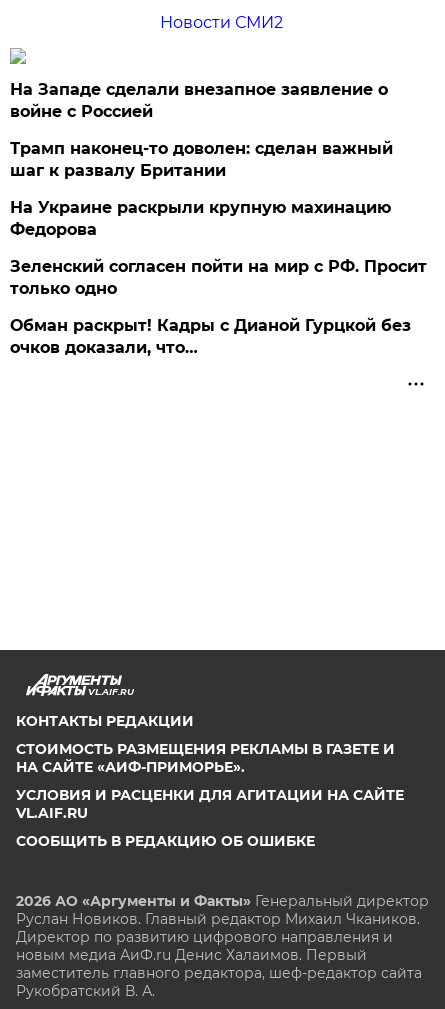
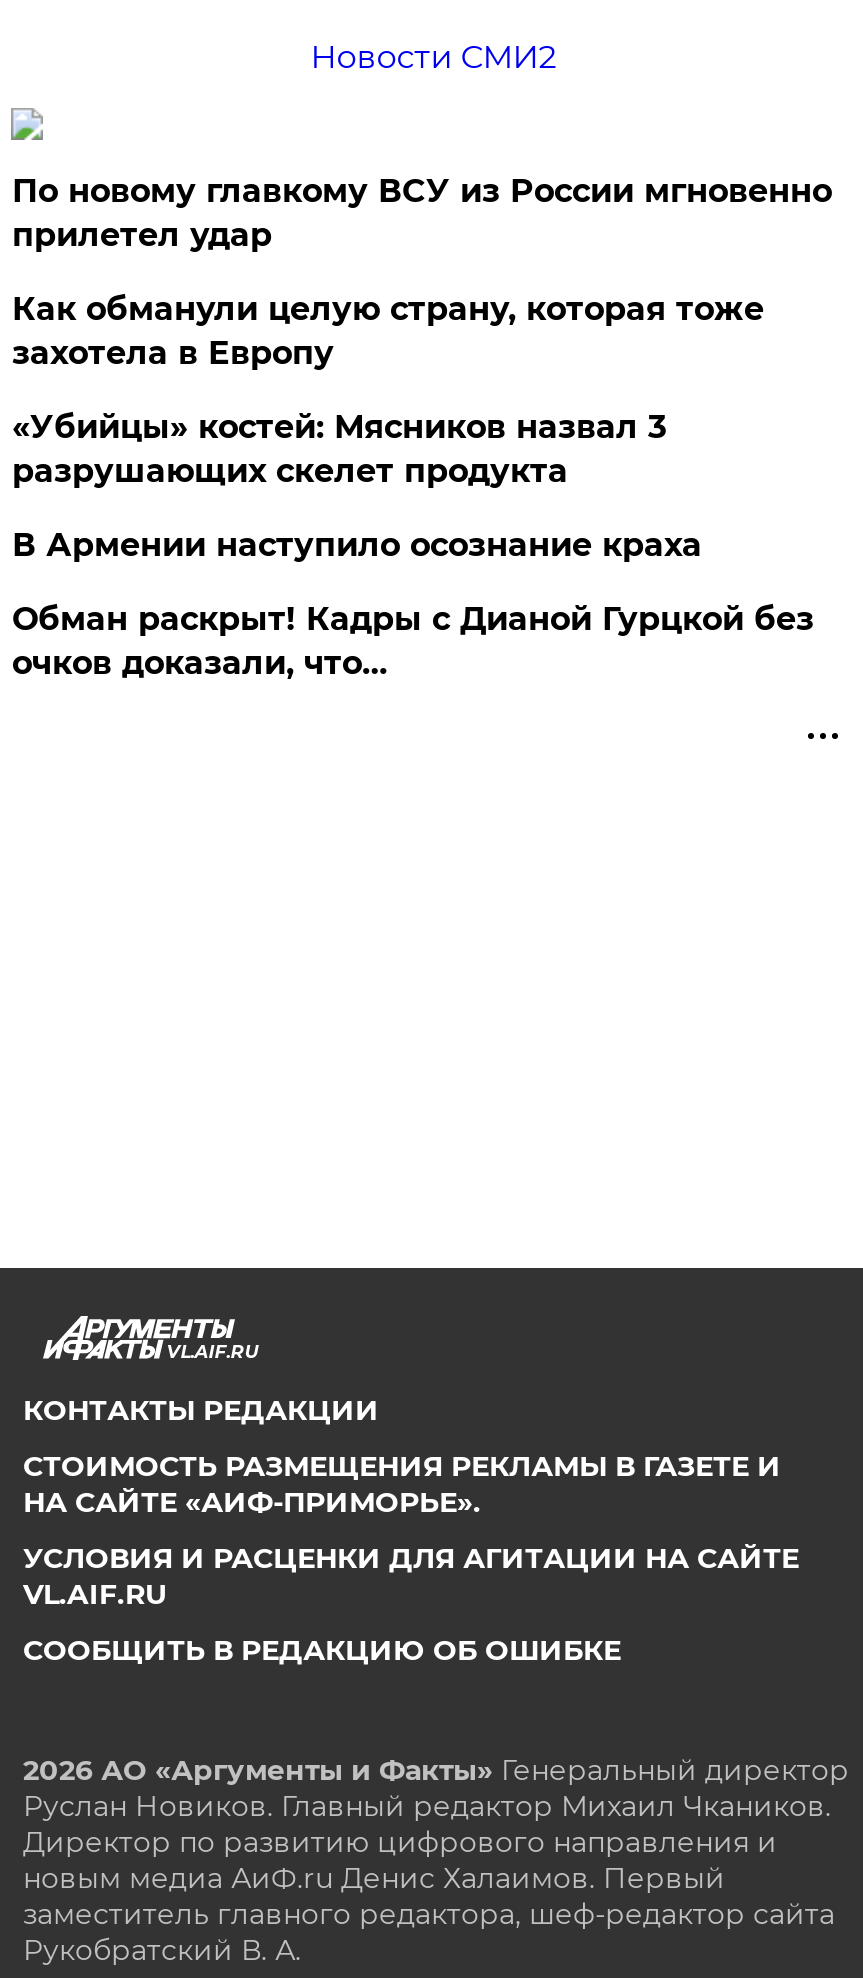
[10,80,388,121] На Западе сделали внезапное заявление о | войне с Россией -> [12,173,832,255] По новому главкому ВСУ из России мгновенно | прилетел удар
[10,139,393,180] Трамп наконец-то доволен: сделан важный | шаг к развалу Британии -> [12,291,764,373] Как обманули целую страну, которая тоже | захотела в Европу
[10,198,391,239] На Украине раскрыли крупную махинацию | Федорова -> [12,409,666,491] «Убийцы» костей: Мясников назвал 3 | разрушающих скелет продукта
[10,257,427,298] Зеленский согласен пойти на мир с РФ. Просит | только одно -> [12,527,702,565] В Армении наступило осознание краха

